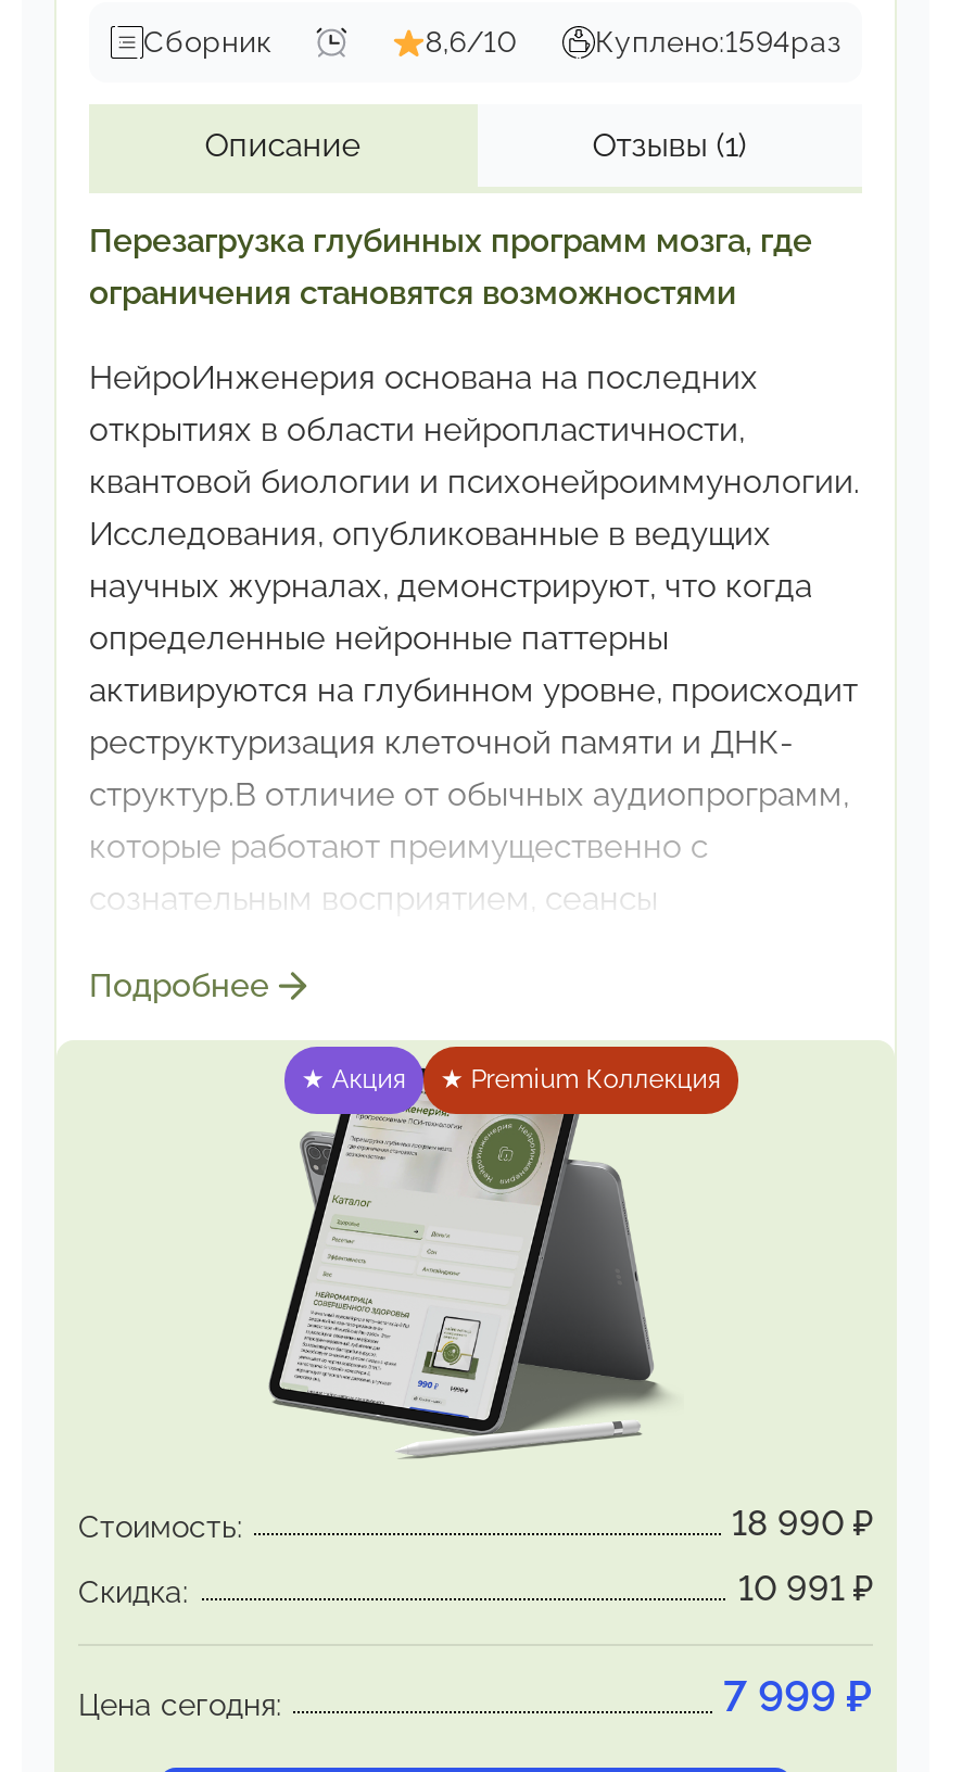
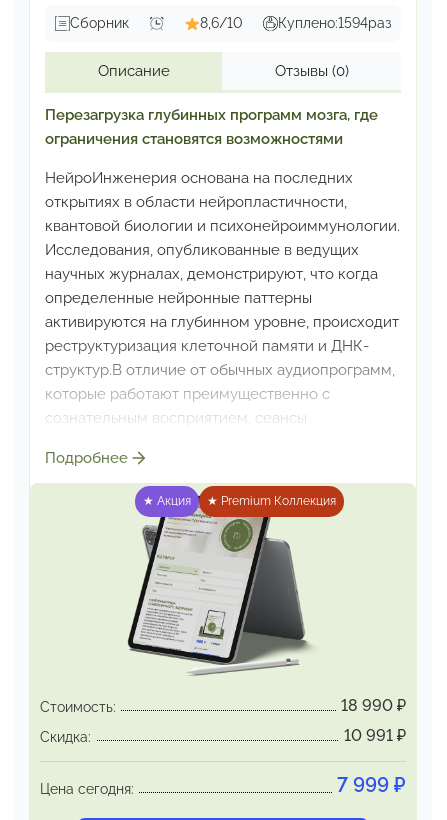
[592,126,747,165] Отзывы (1) -> [274,62,348,80] Отзывы (0)

